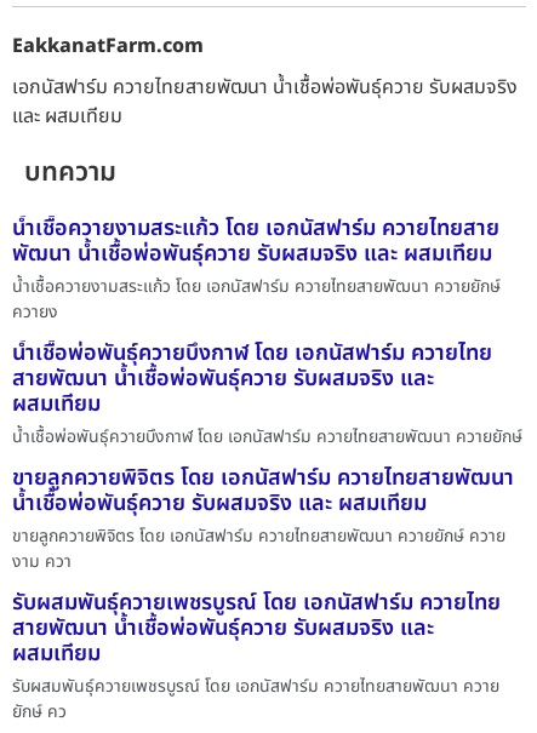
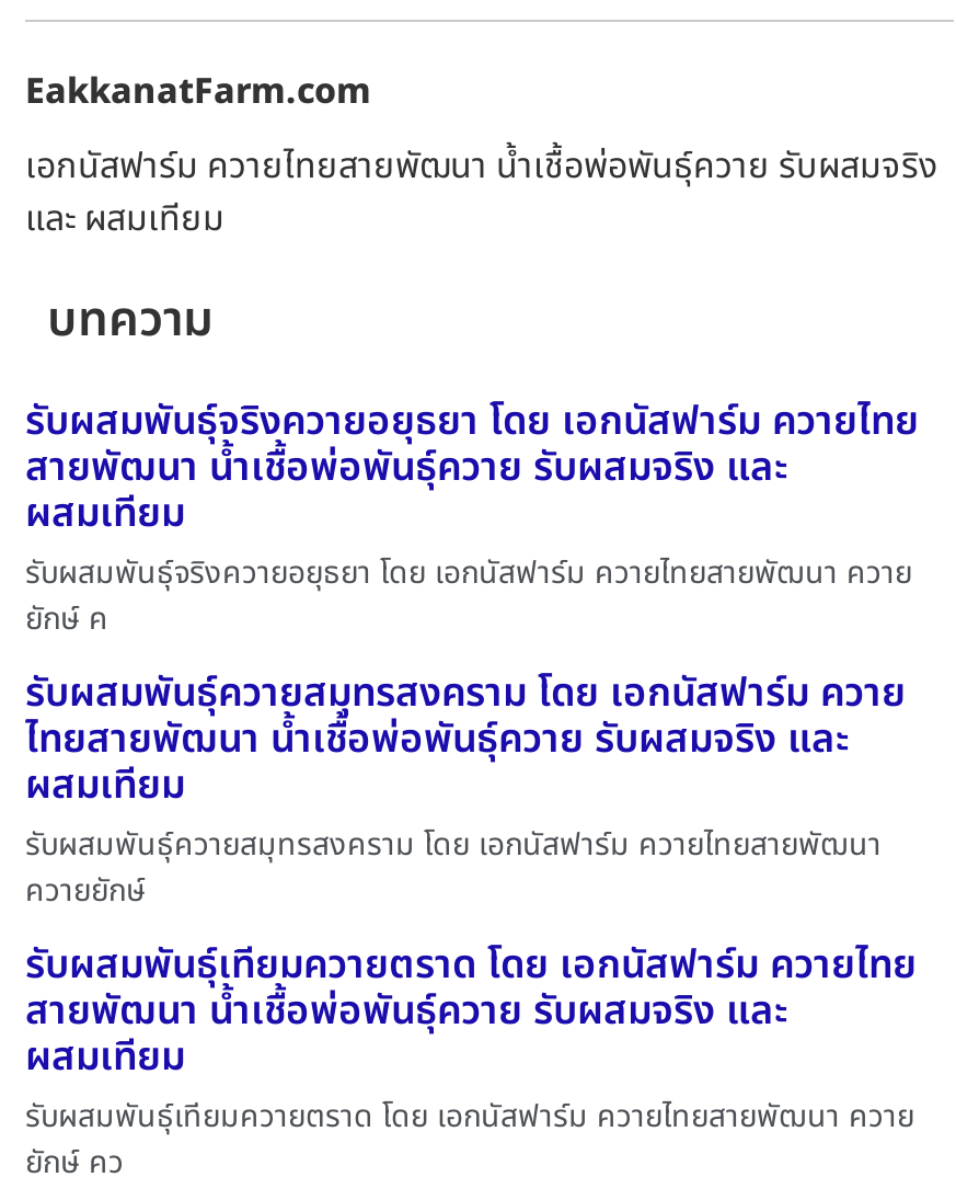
[12,212,501,370] น้ำเชื้อควายงามสระแก้ว โดย เอกนัสฟาร์ม ควายไทยสาย | พัฒนา น้ำเชื้อพ่อพันธุ์ควาย รับผสมจริง และ ผสมเทียม | น้ำเชื้อควายงามสระแก้ว โดย เอกนัสฟาร์ม ควายไทยสายพัฒนา ควายยักษ์ | ควายง | น้ำเชื้อพ่อพันธุ์ควายบึงกาฬ โดย เอกนัสฟาร์ม ควายไทย -> [25,391,919,451] รับผสมพันธุ์จริงควายอยุธยา โดย เอกนัสฟาร์ม ควายไทย
moved [12,362,434,421] -> [25,437,787,543]: สายพัฒนา น้ำเชื้อพ่อพันธุ์ควาย รับผสมจริง และ | ผสมเทียม
[12,424,522,619] น้ำเชื้อพ่อพันธุ์ควายบึงกาฬ โดย เอกนัสฟาร์ม ควายไทยสายพัฒนา ควายยักษ์ | ขายลูกควายพิจิตร โดย เอกนัสฟาร์ม ควายไทยสายพัฒนา | น้ำเชื้อพ่อพันธุ์ควาย รับผสมจริง และ ผสมเทียม | ขายลูกควายพิจิตร โดย เอกนัสฟาร์ม ควายไทยสายพัฒนา ควายยักษ์ ควาย | งาม ควา | รับผสมพันธุ์ควายเพชรบูรณ์ โดย เอกนัสฟาร์ม ควายไทย -> [25,549,917,994] รับผสมพันธุ์จริงควายอยุธยา โดย เอกนัสฟาร์ม ควายไทยสายพัฒนา ควาย | ยักษ์ ค | รับผสมพันธุ์ควายสมุทรสงคราม โดย เอกนัสฟาร์ม ควาย | ไทยสายพัฒนา น้ำเชื้อพ่อพันธุ์ควาย รับผสมจริง และ | ผสมเทียม | รับผสมพันธุ์ควายสมุทรสงคราม โดย เอกนัสฟาร์ม ควายไทยสายพัฒนา | ควายยักษ์ | รับผสมพันธุ์เทียมควายตราด โดย เอกนัสฟาร์ม ควายไทย
[12,674,499,699] รับผสมพันธุ์ควายเพชรบูรณ์ โดย เอกนัสฟาร์ม ควายไทยสายพัฒนา ควาย -> [25,1093,914,1139] รับผสมพันธุ์เทียมควายตราด โดย เอกนัสฟาร์ม ควายไทยสายพัฒนา ควาย

